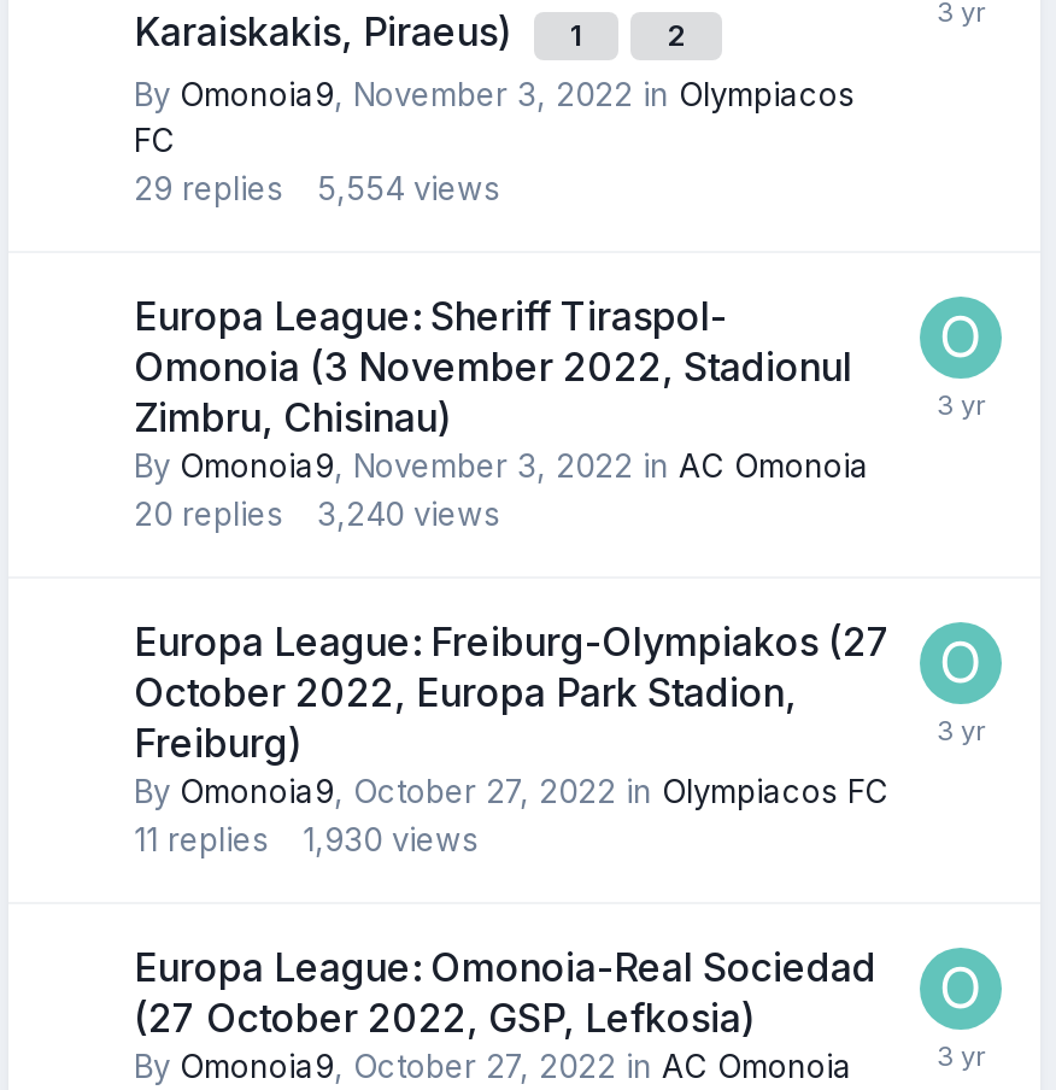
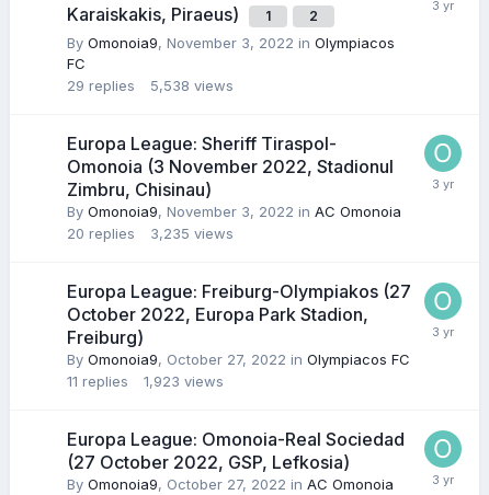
[134,169,500,207] 29 replies 5,554 views -> [67,77,234,94] 29 replies 5,538 views
[134,494,500,533] 20 replies 3,240 views -> [67,225,234,242] 20 replies 3,235 views
[134,820,479,858] 11 replies 1,930 views -> [67,372,224,390] 11 replies 1,923 views

